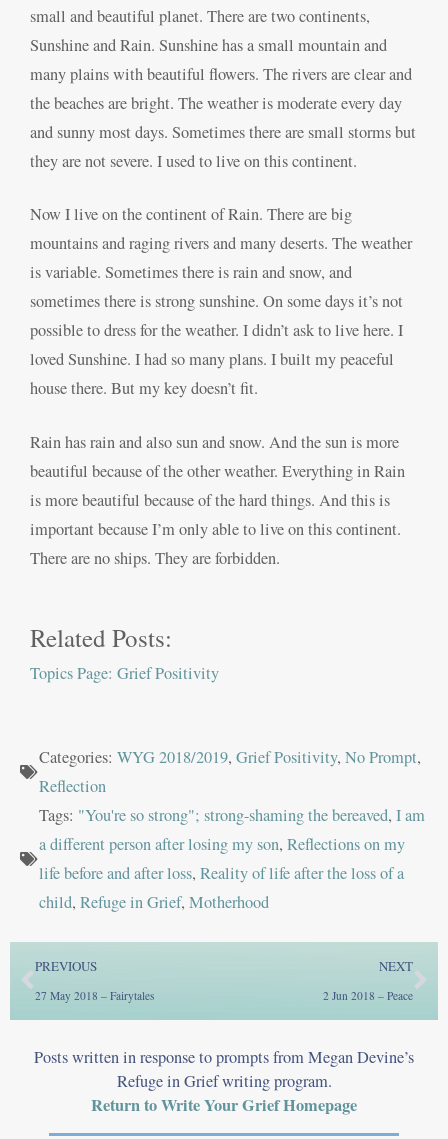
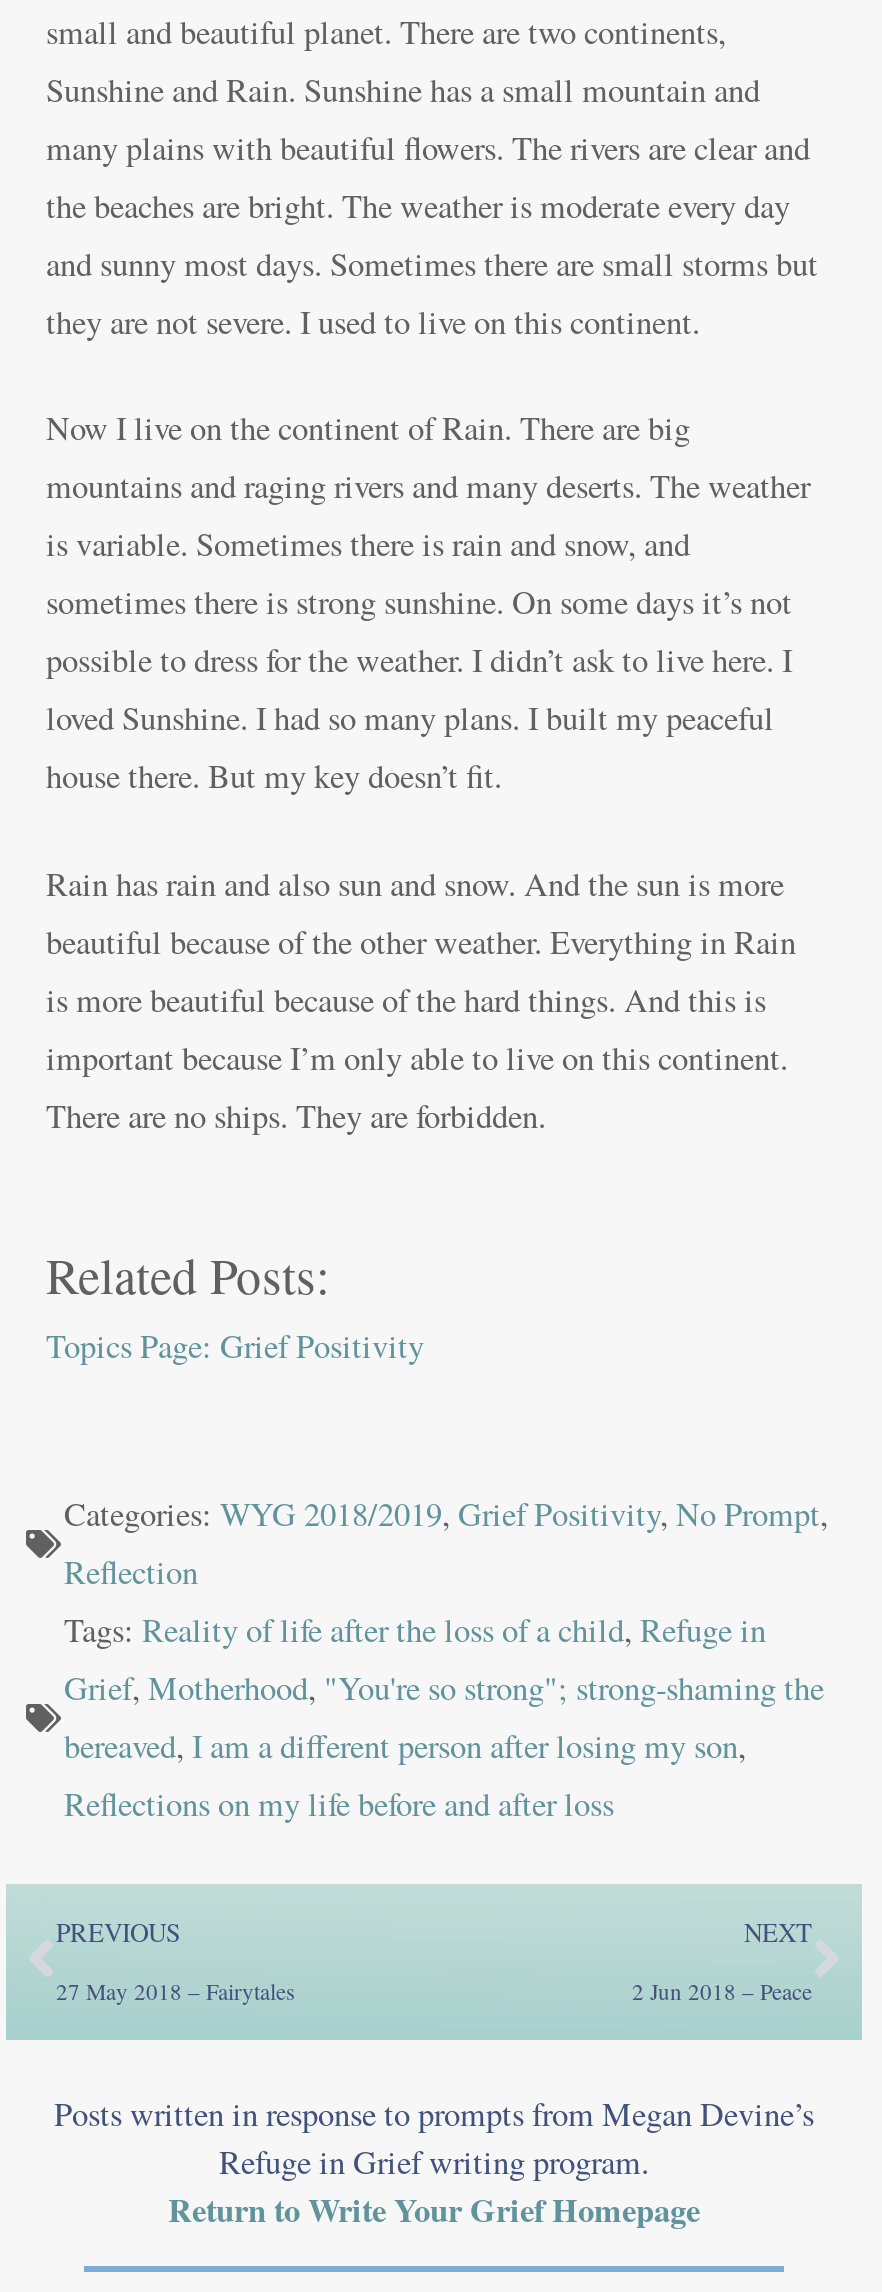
[39,804,425,913] Tags: "You're so strong"; strong-shaming the bereaved, I am | a different person after losing my son, Reflections on my | life before and after loss, Reality of life after the loss of a | child, Refuge in Grief, Motherhood -> [64,1608,824,1826] Tags: Reality of life after the loss of a child, Refuge in | Grief, Motherhood, "You're so strong"; strong-shaming the | bereaved, I am a different person after losing my son, | Reflections on my life before and after loss

